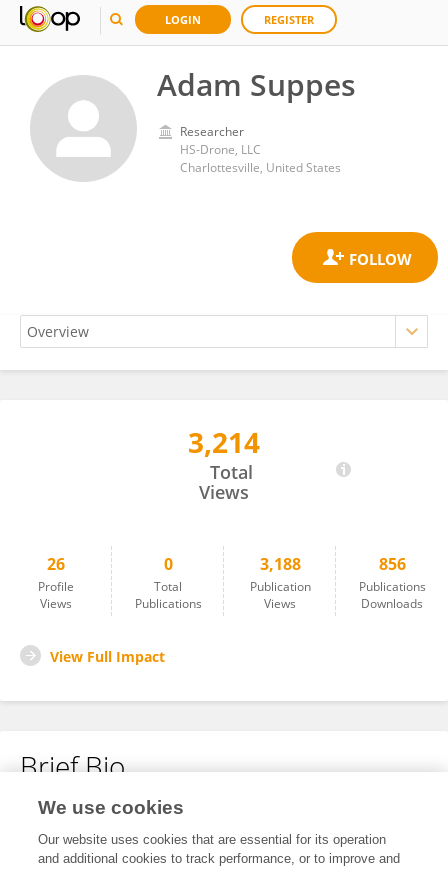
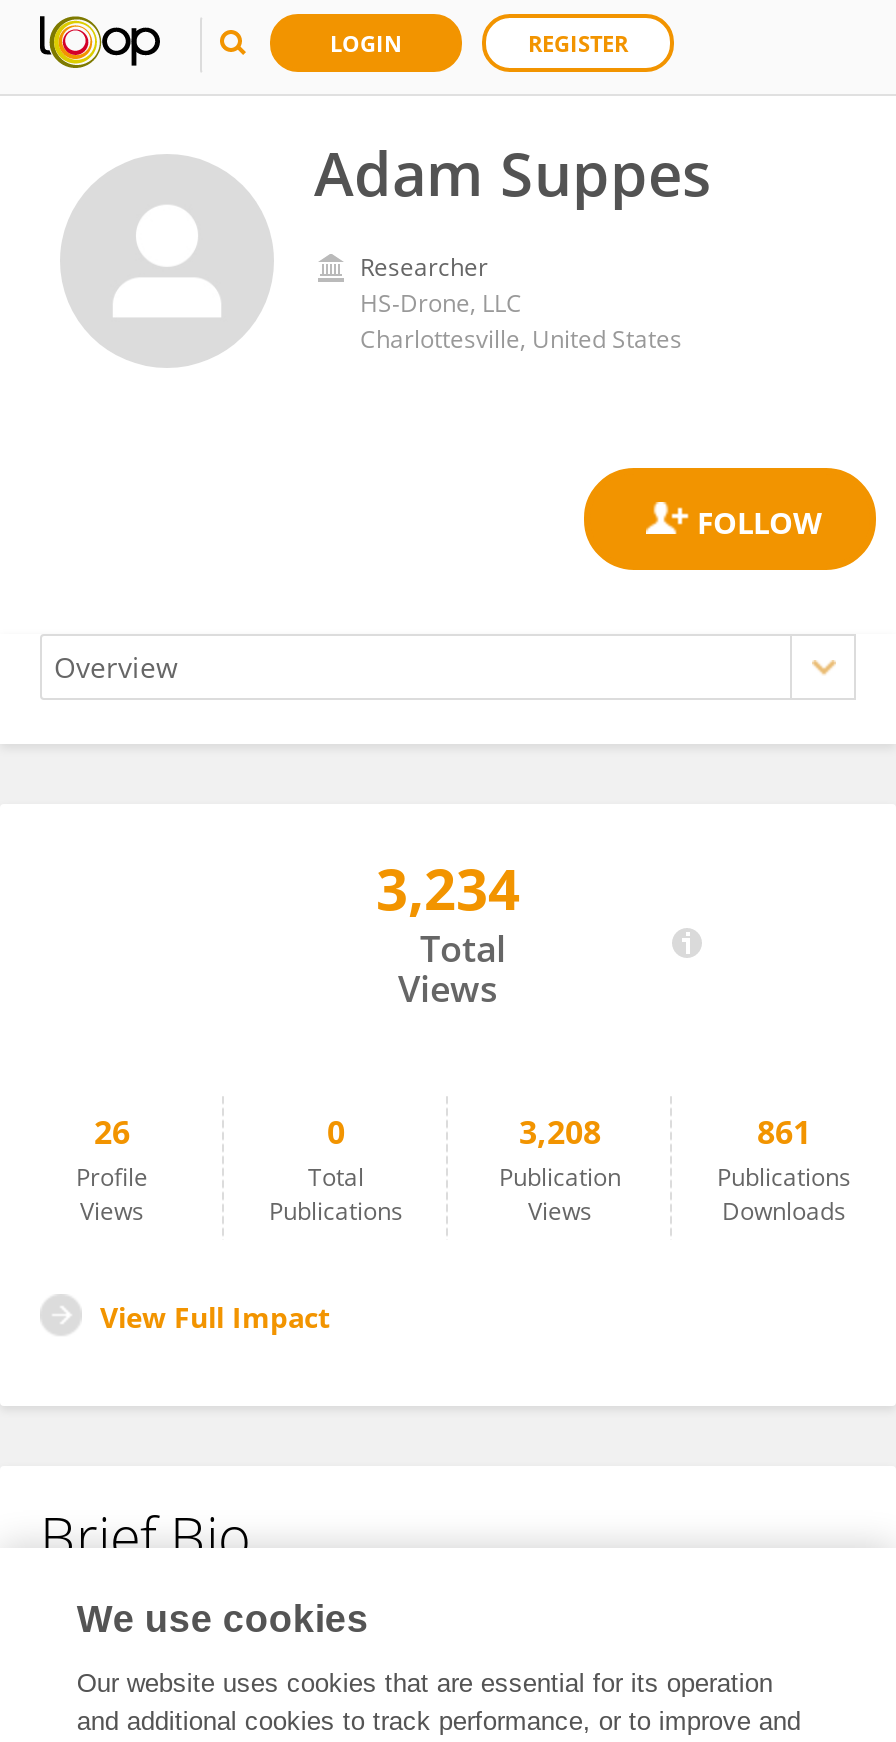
[188,423,260,461] 3,214 -> [376,850,520,926] 3,234
[259,553,300,575] 3,188 -> [519,1110,601,1154] 3,208
[378,553,405,575] 856 -> [757,1110,811,1154] 861

